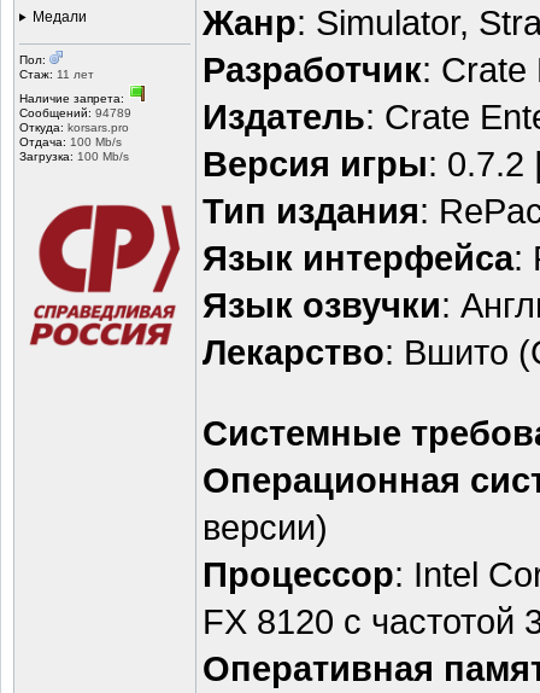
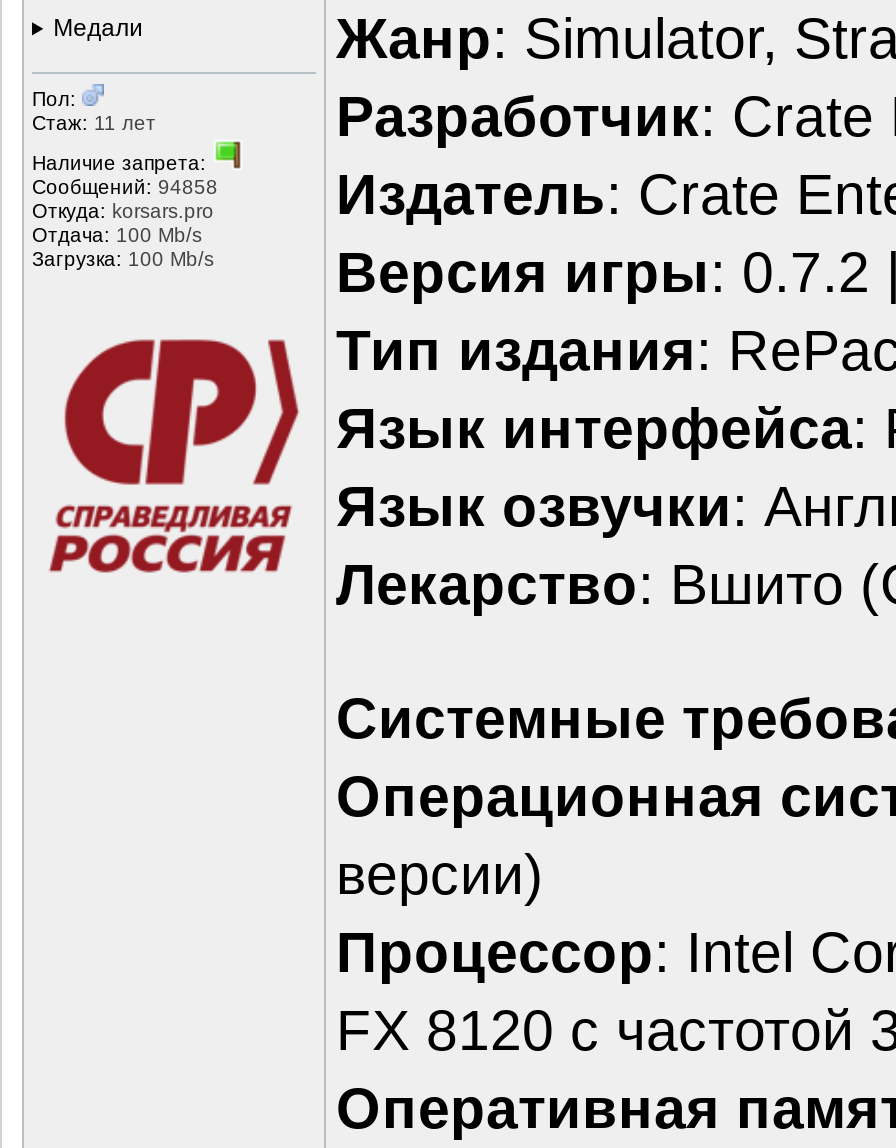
[19,106,131,119] Сообщений: 94789 -> [32,175,218,197] Сообщений: 94858

